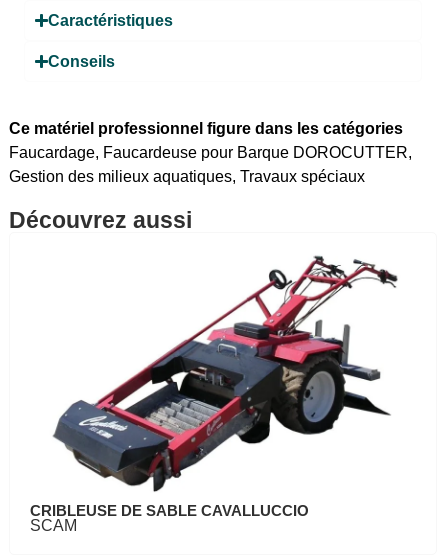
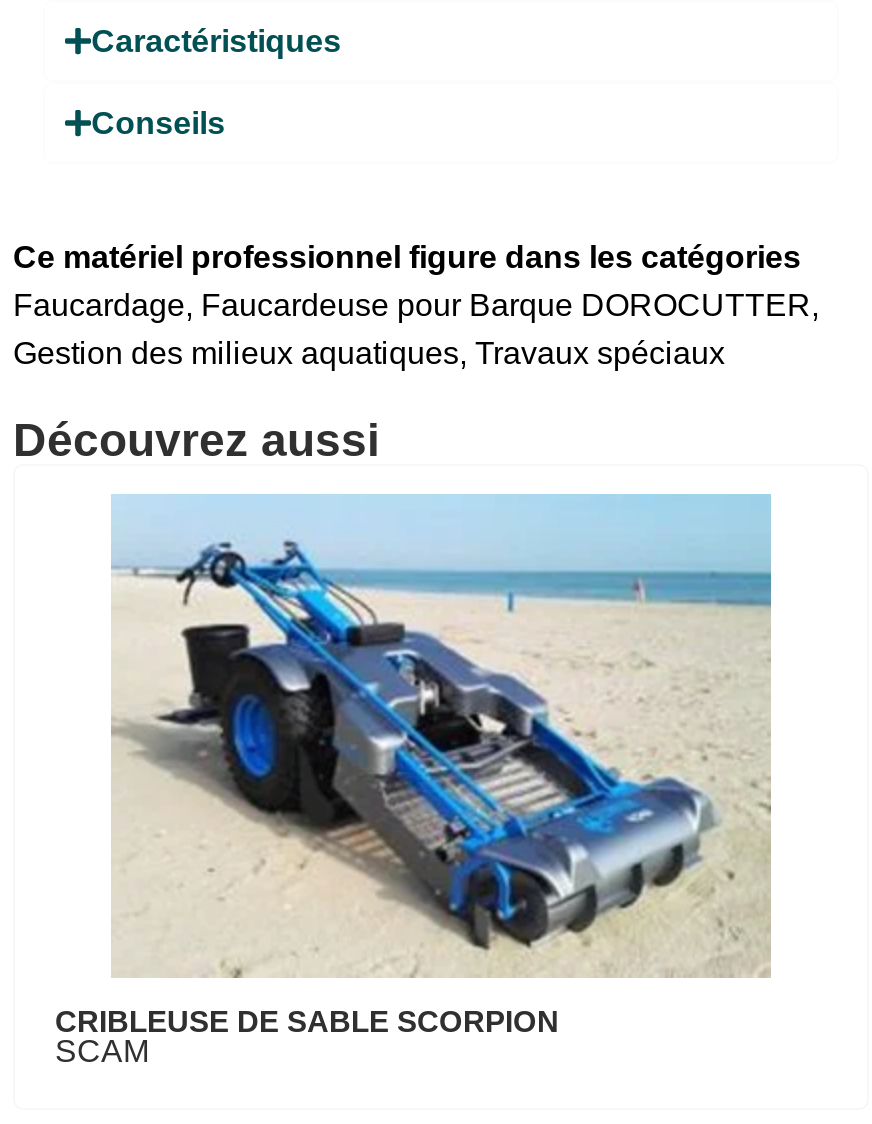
[30,248,398,519] [image] | CRIBLEUSE DE SABLE CAVALLUCCIO -> [55,492,789,1039] [image] | CRIBLEUSE DE SABLE SCORPION

